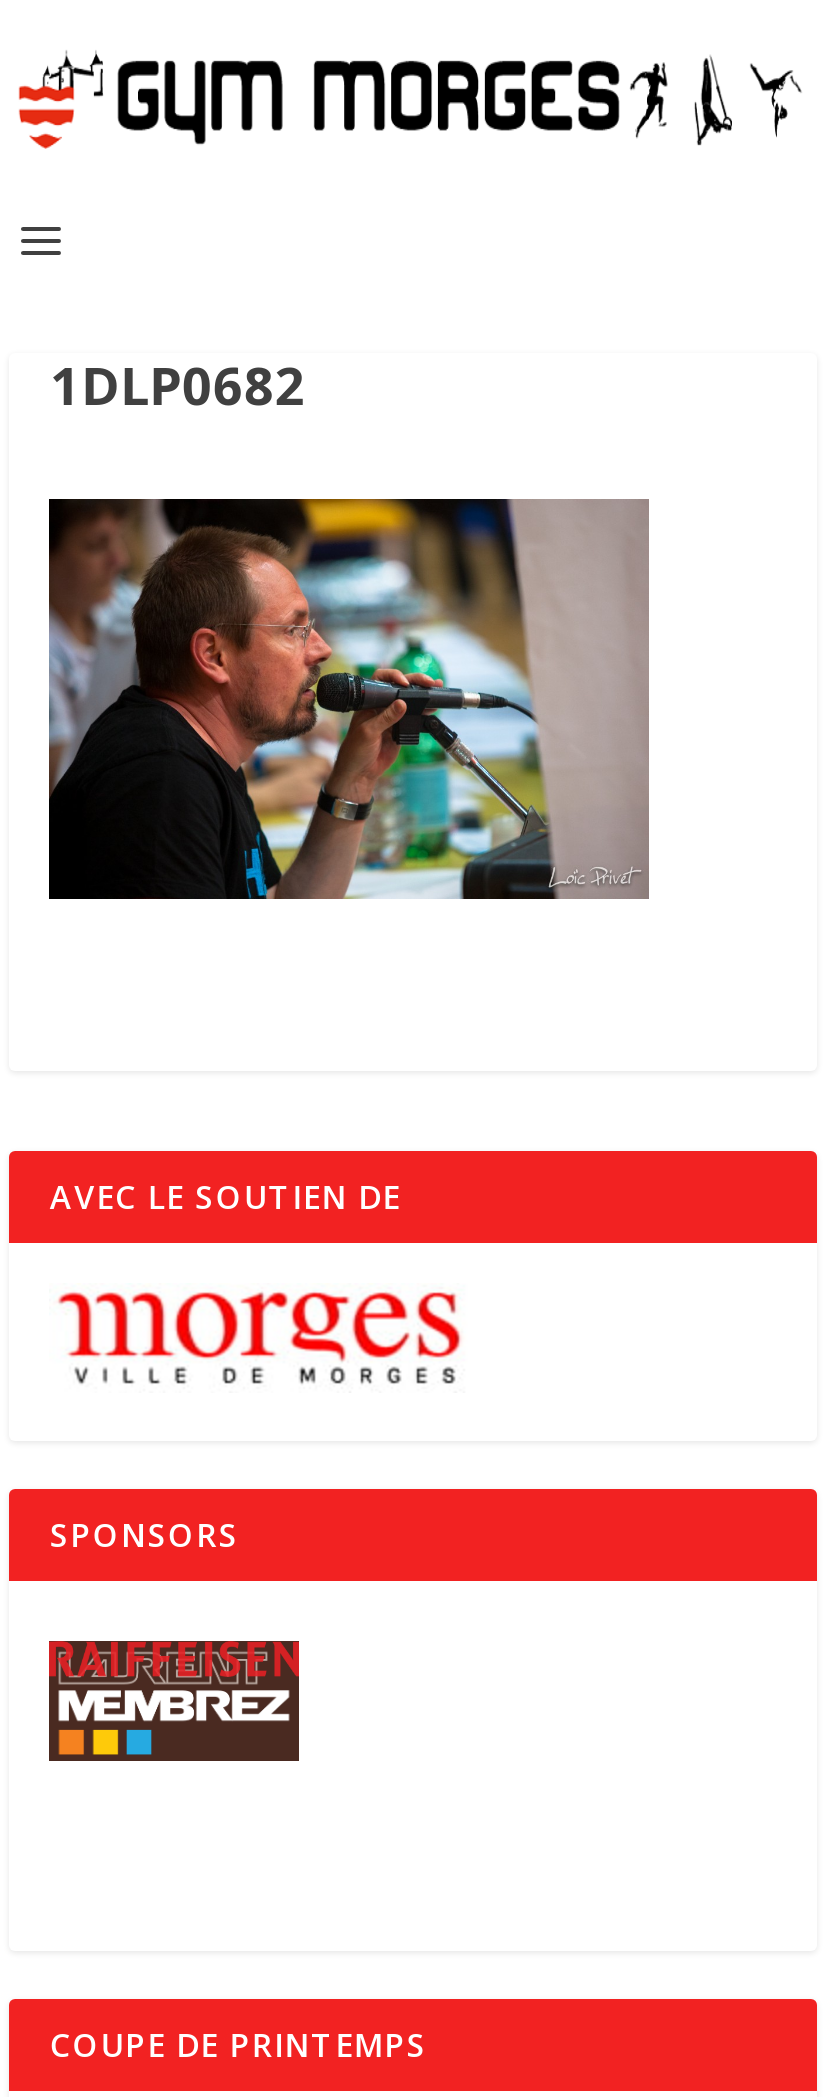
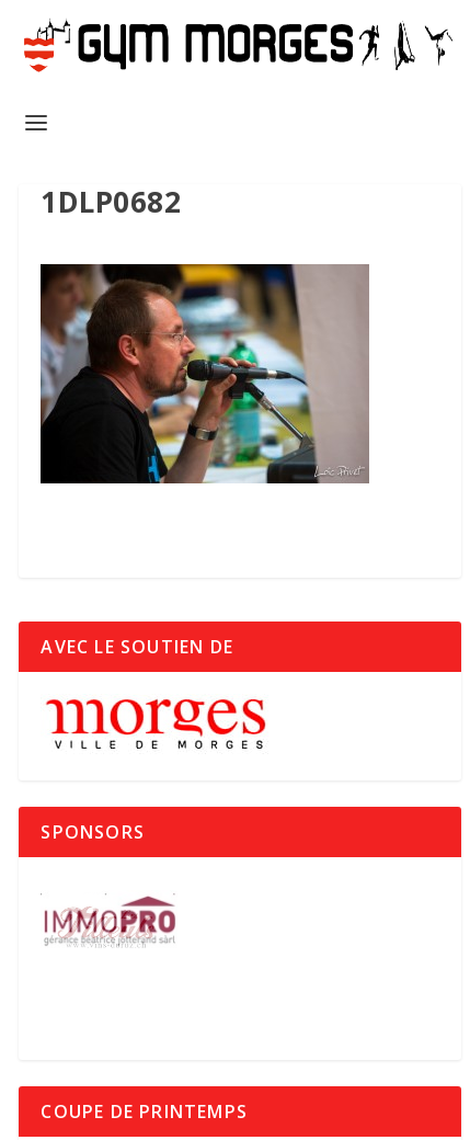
[47,1639,301,1763] [image] -> [41,890,177,956] [image]

